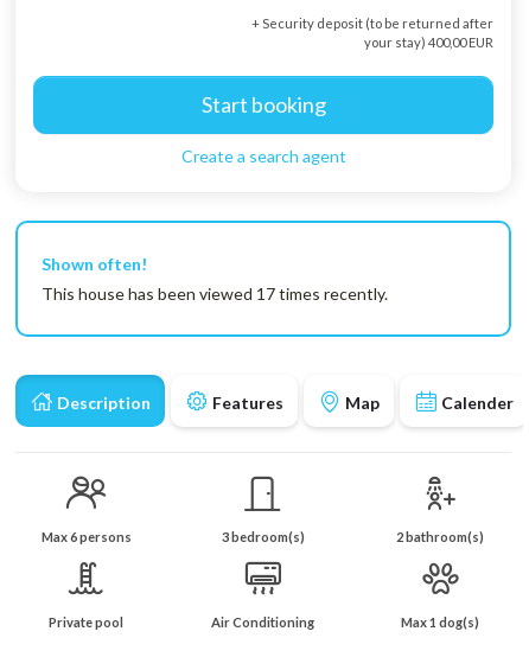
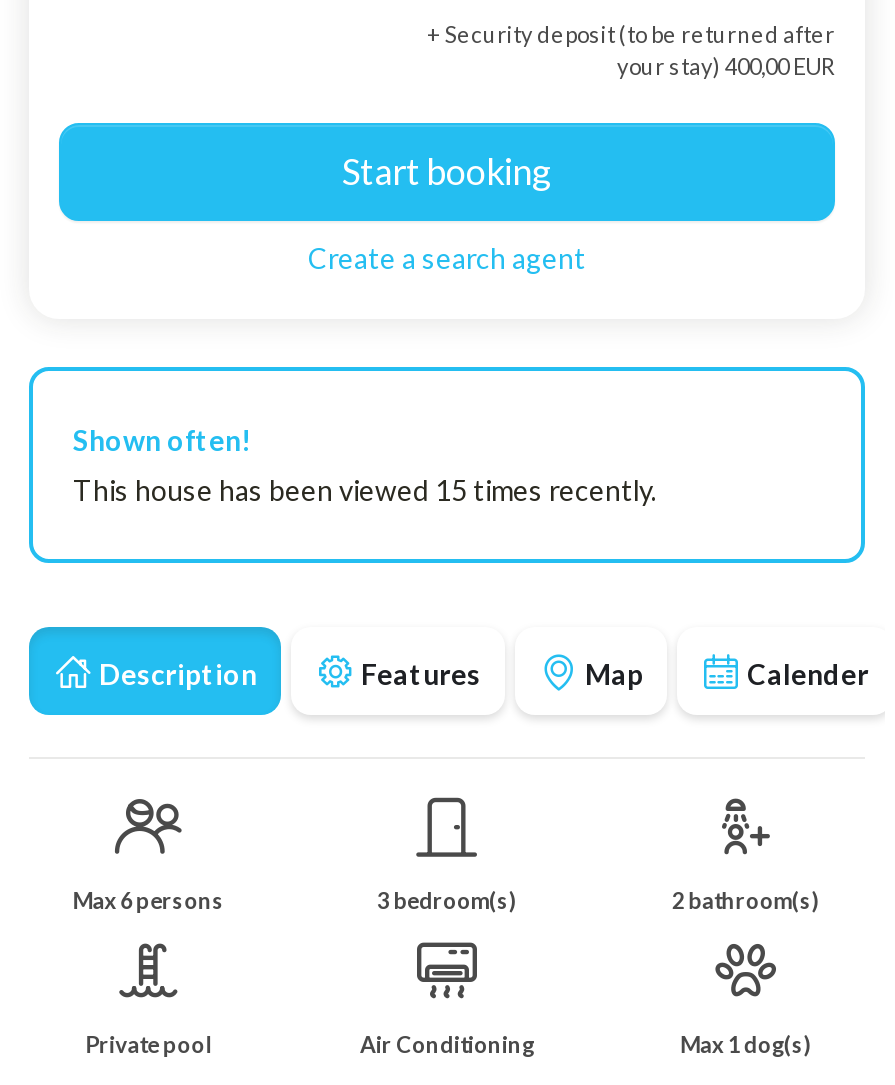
[42,283,388,304] This house has been viewed 17 times recently. -> [73,473,657,507] This house has been viewed 15 times recently.

